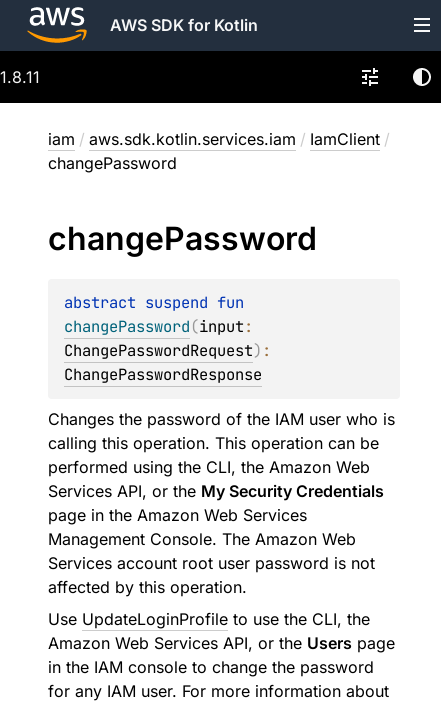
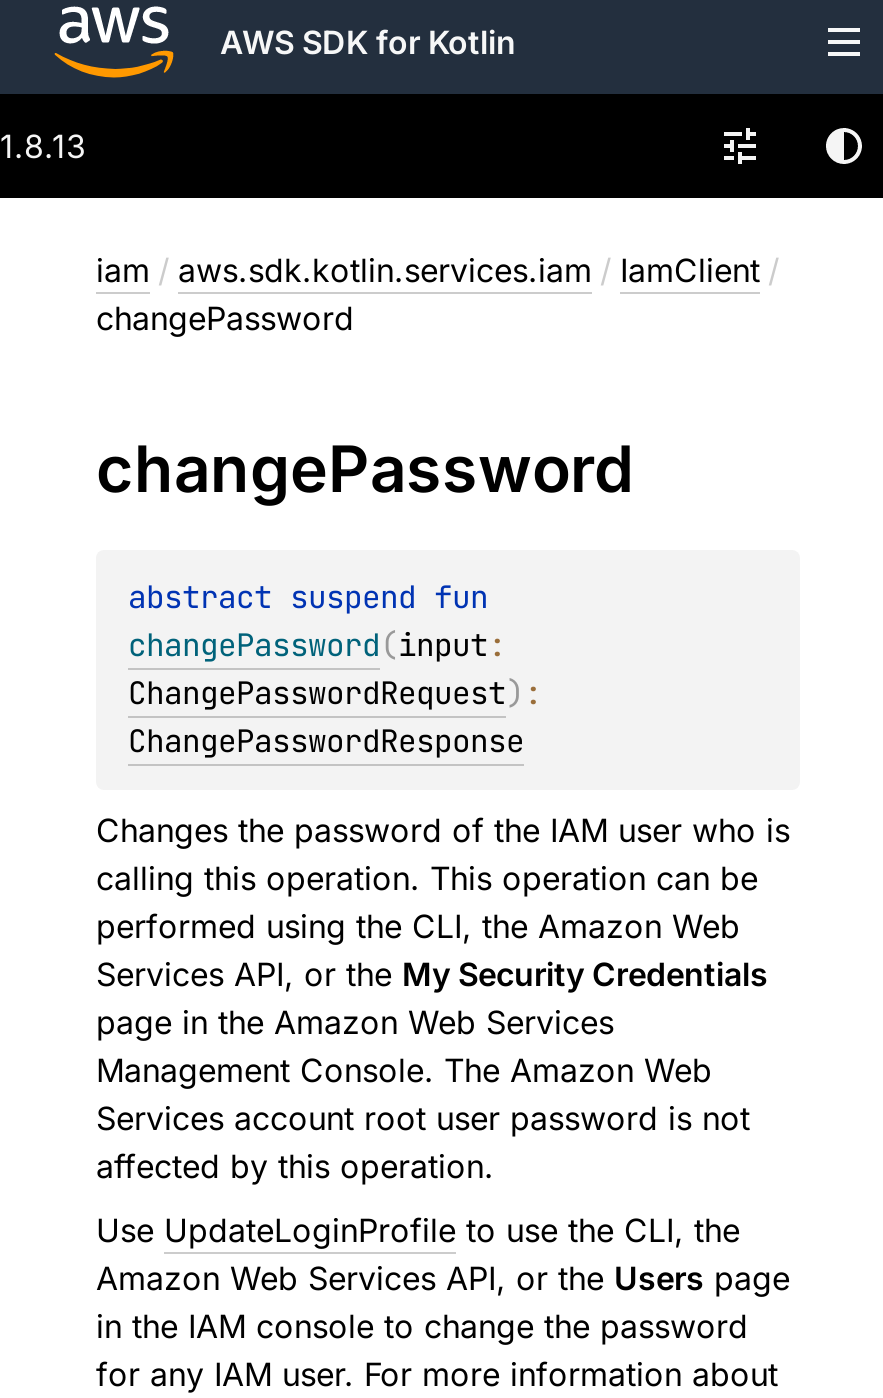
[0,67,40,87] 1.8.11 -> [0,126,86,166] 1.8.13

